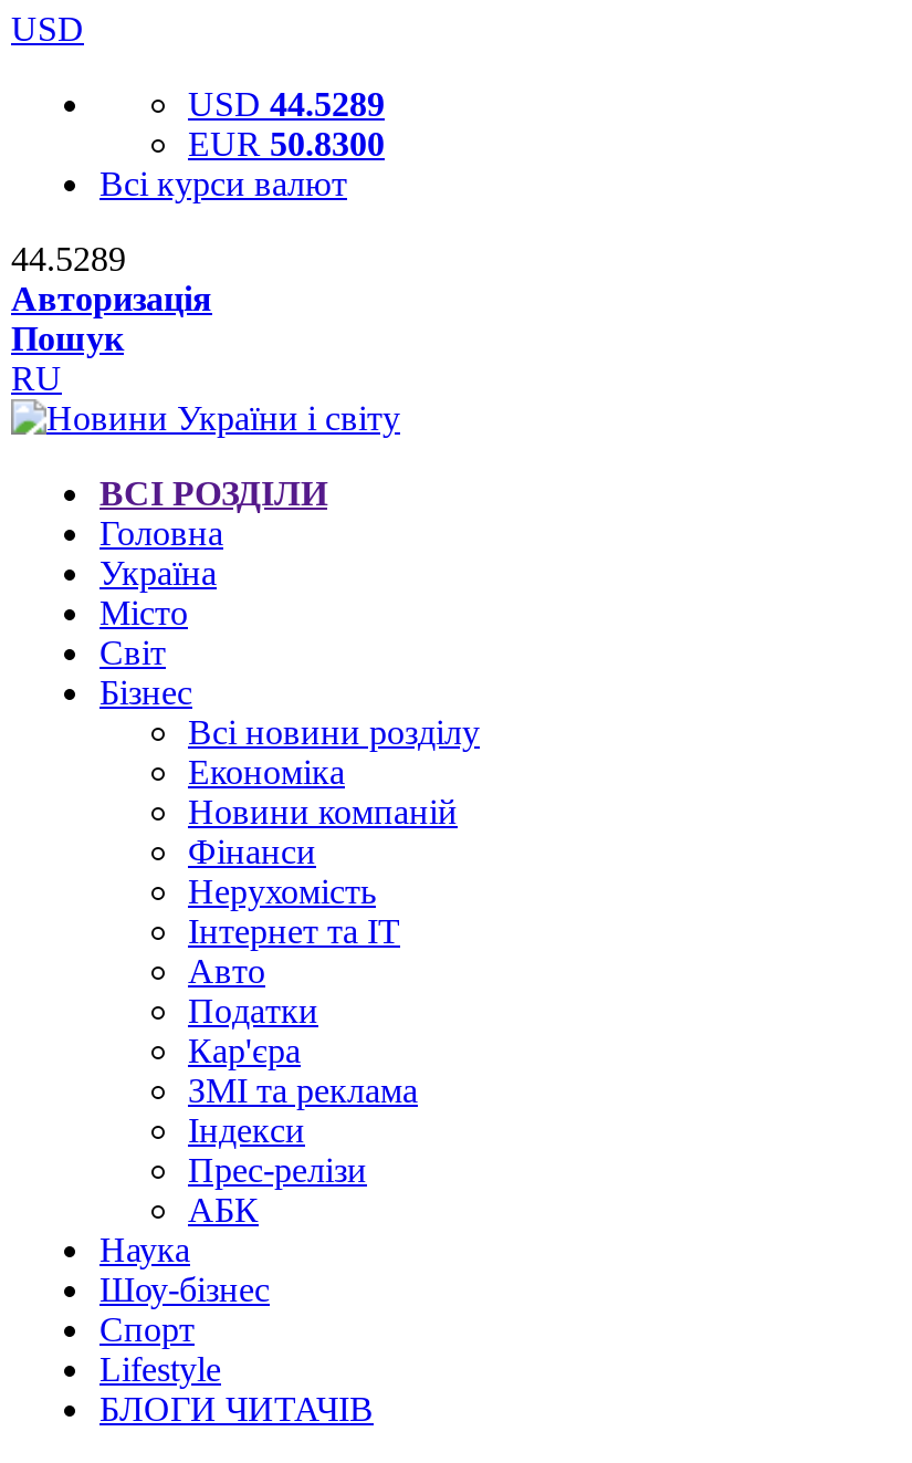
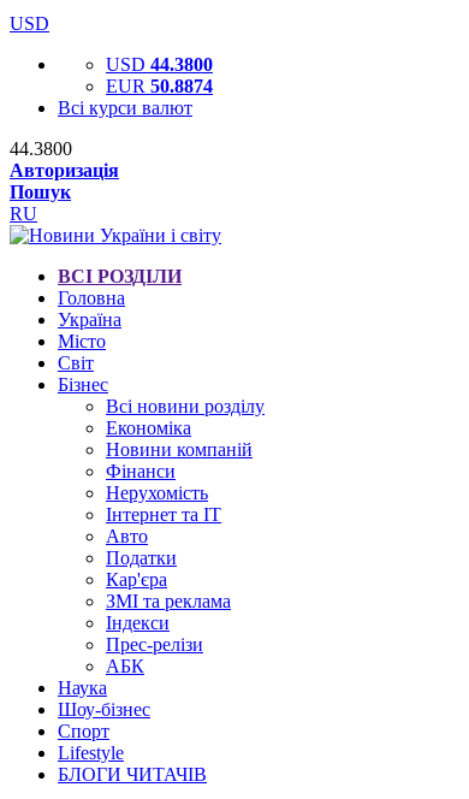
[188,85,385,123] USD 44.5289 -> [106,54,213,75] USD 44.3800
[188,125,385,163] EUR 50.8300 -> [106,76,213,96] EUR 50.8874
[11,240,126,278] 44.5289 -> [10,138,72,159] 44.3800

